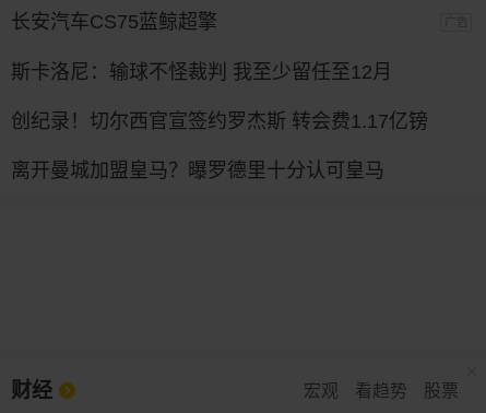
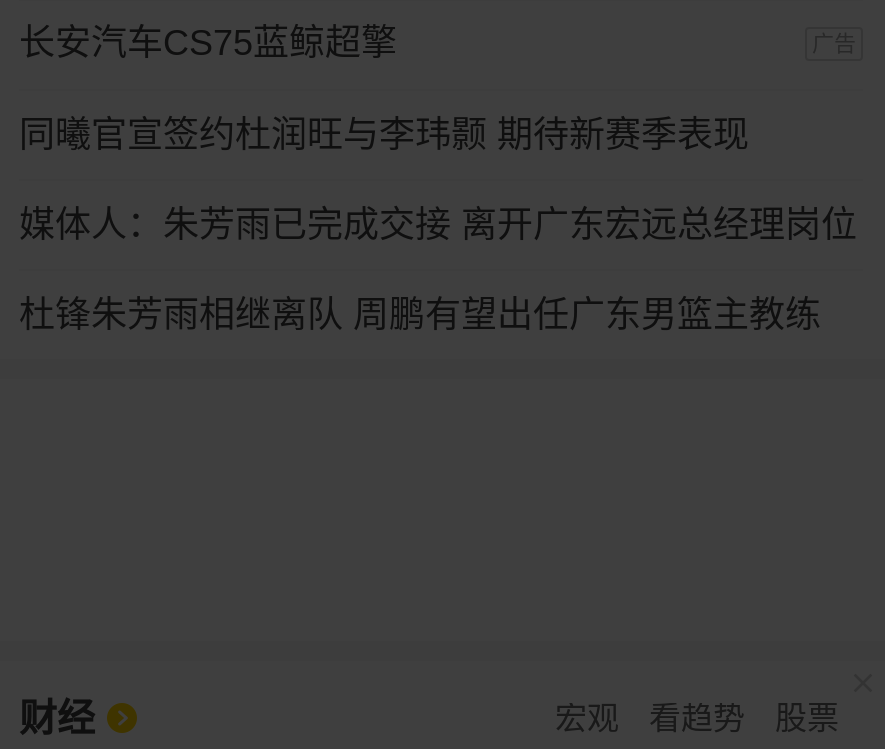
[11,61,392,83] 斯卡洛尼：输球不怪裁判 我至少留任至12月 -> [19,115,749,155] 同曦官宣签约杜润旺与李玮颢 期待新赛季表现
[11,110,428,132] 创纪录！切尔西官宣签约罗杰斯 转会费1.17亿镑 -> [19,205,857,245] 媒体人：朱芳雨已完成交接 离开广东宏远总经理岗位
[11,159,384,181] 离开曼城加盟皇马？曝罗德里十分认可皇马 -> [19,295,821,335] 杜锋朱芳雨相继离队 周鹏有望出任广东男篮主教练

